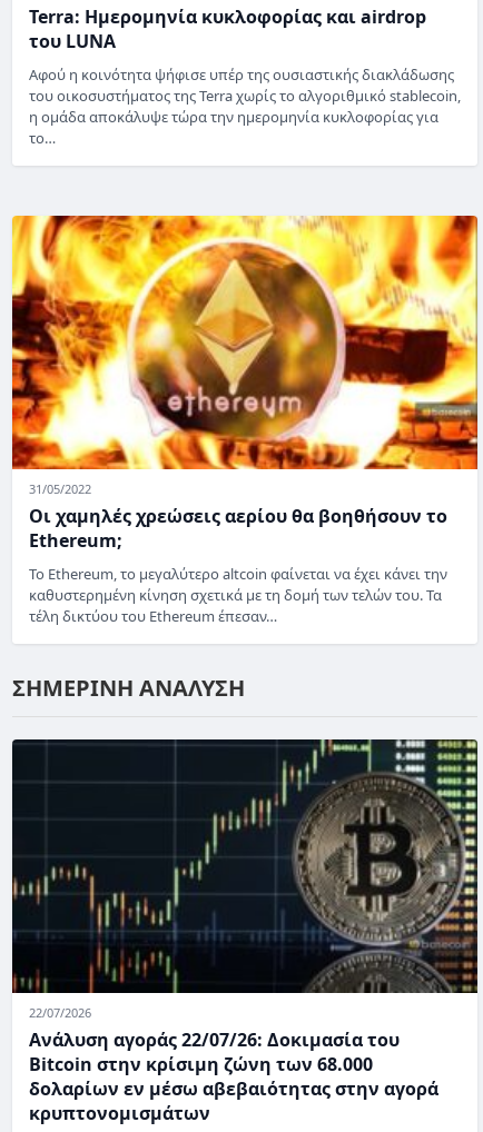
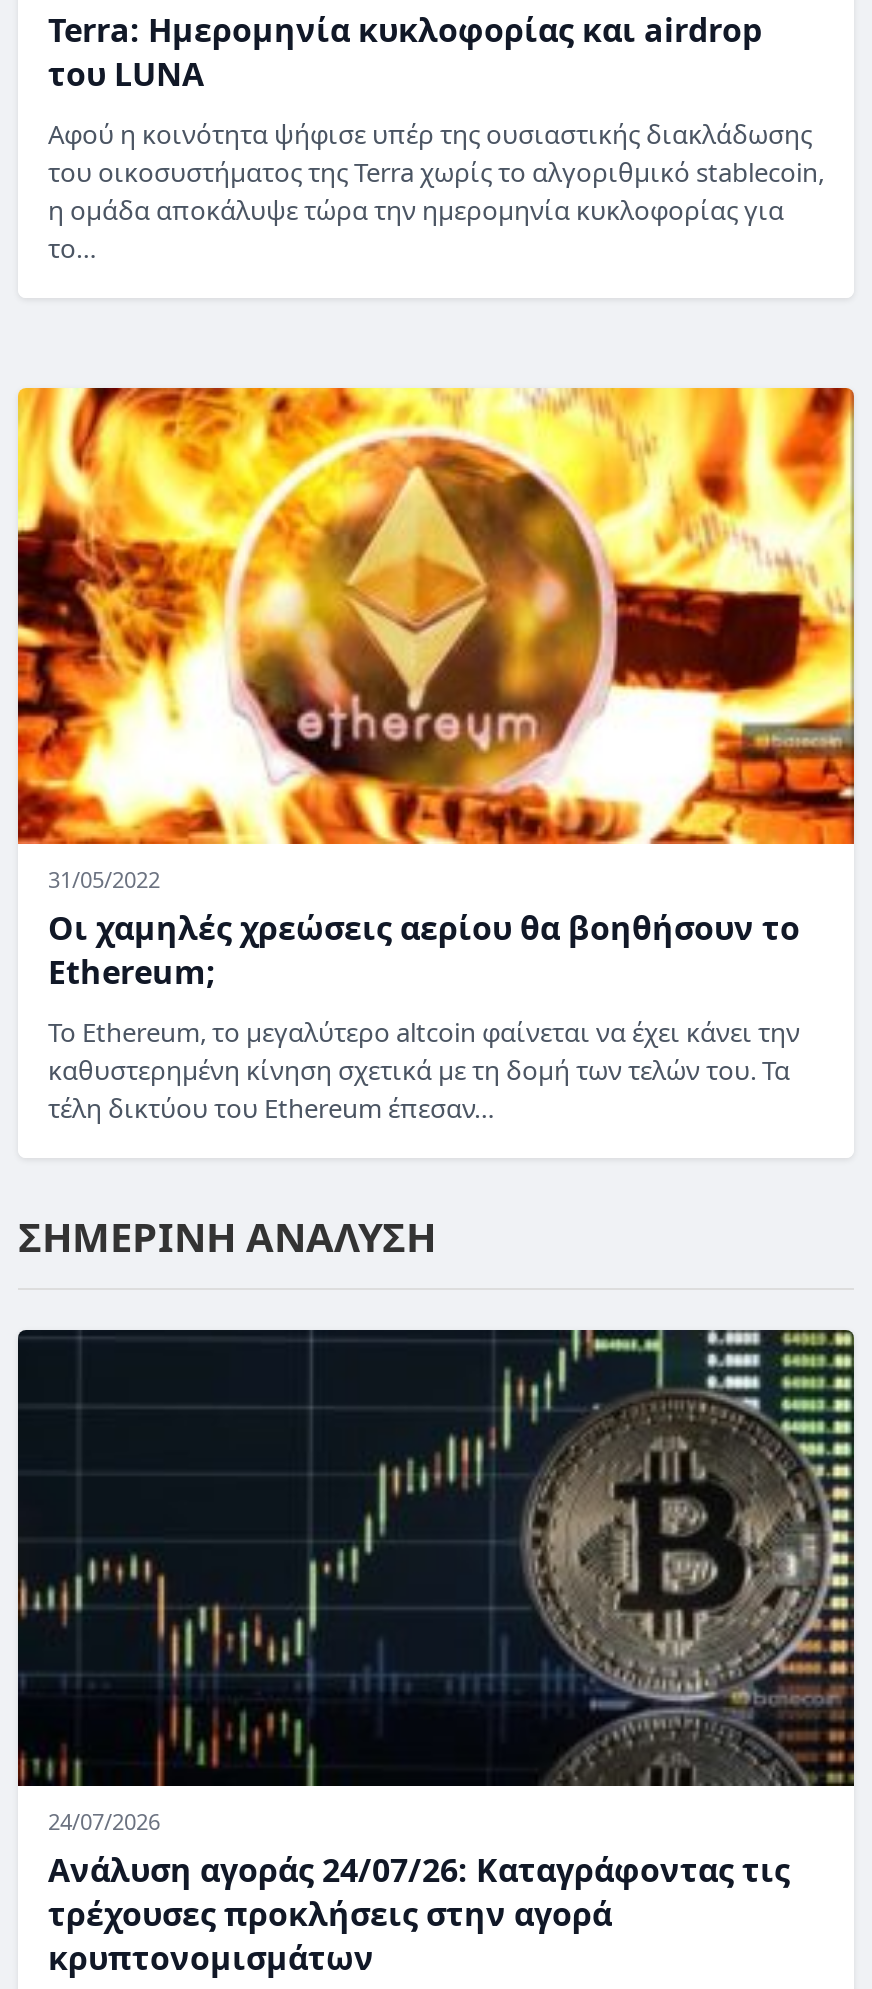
[29,1004,438,1100] 22/07/2026 | Ανάλυση αγοράς 22/07/26: Δοκιμασία του | Bitcoin στην κρίσιμη ζώνη των 68.000 | δολαρίων εν μέσω αβεβαιότητας στην αγορά -> [48,1805,790,1935] 24/07/2026 | Ανάλυση αγοράς 24/07/26: Καταγράφοντας τις | τρέχουσες προκλήσεις στην αγορά

